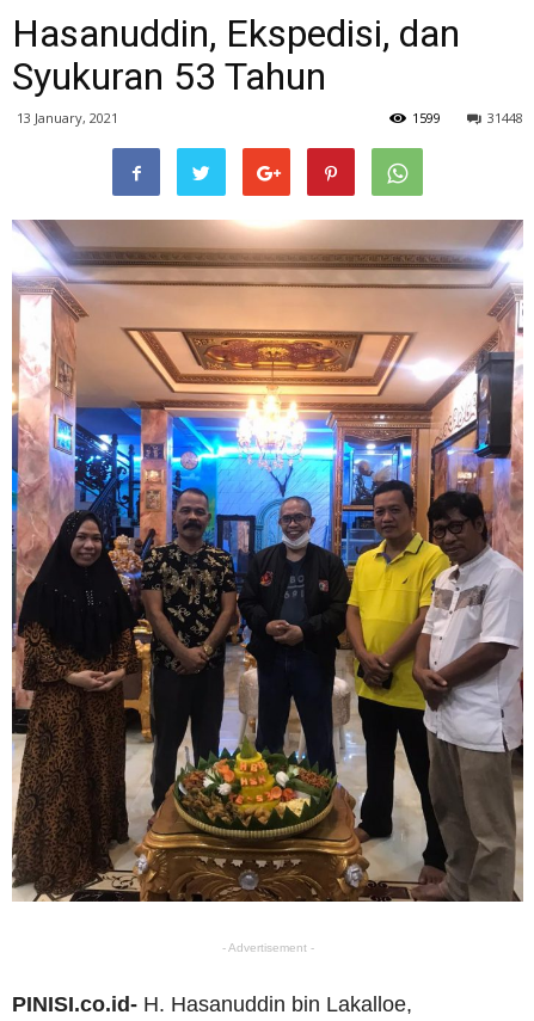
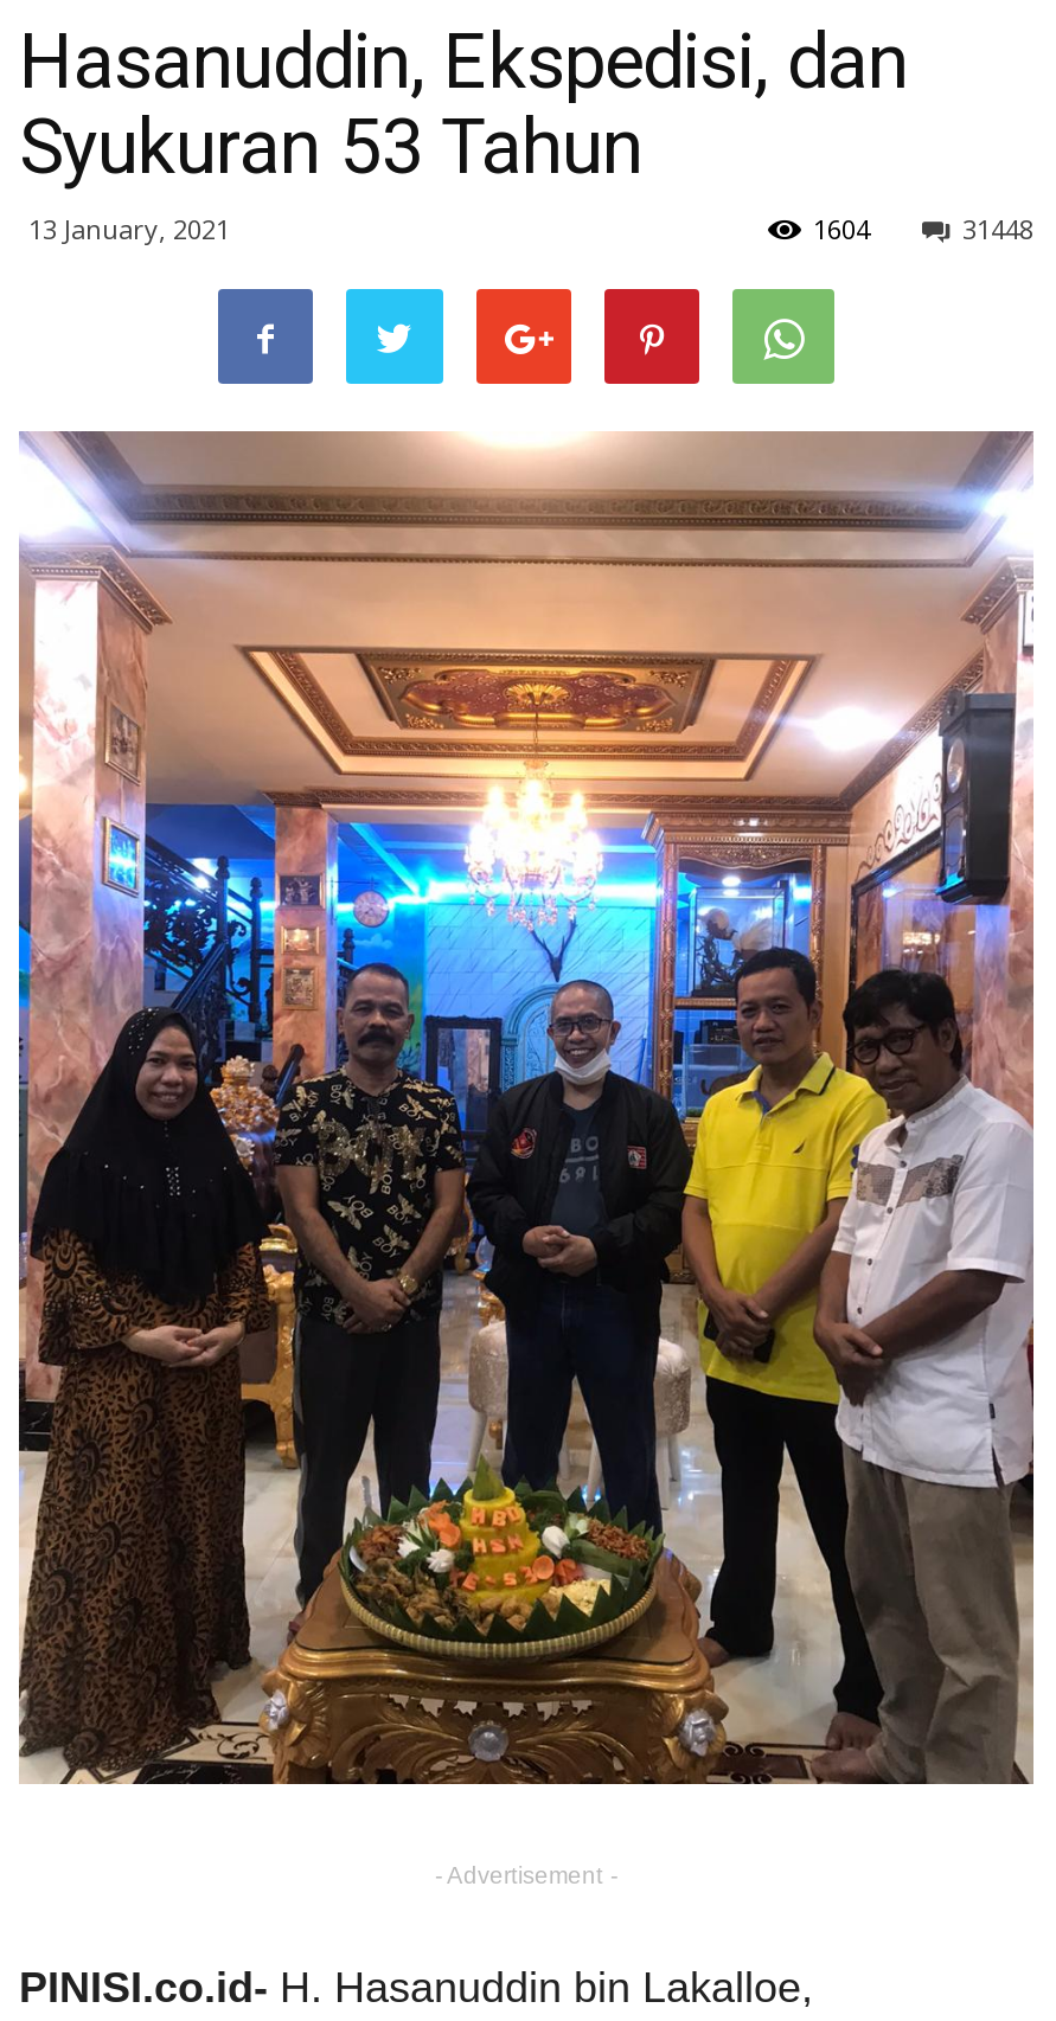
[412,109,441,127] 1599 -> [813,211,870,246] 1604

